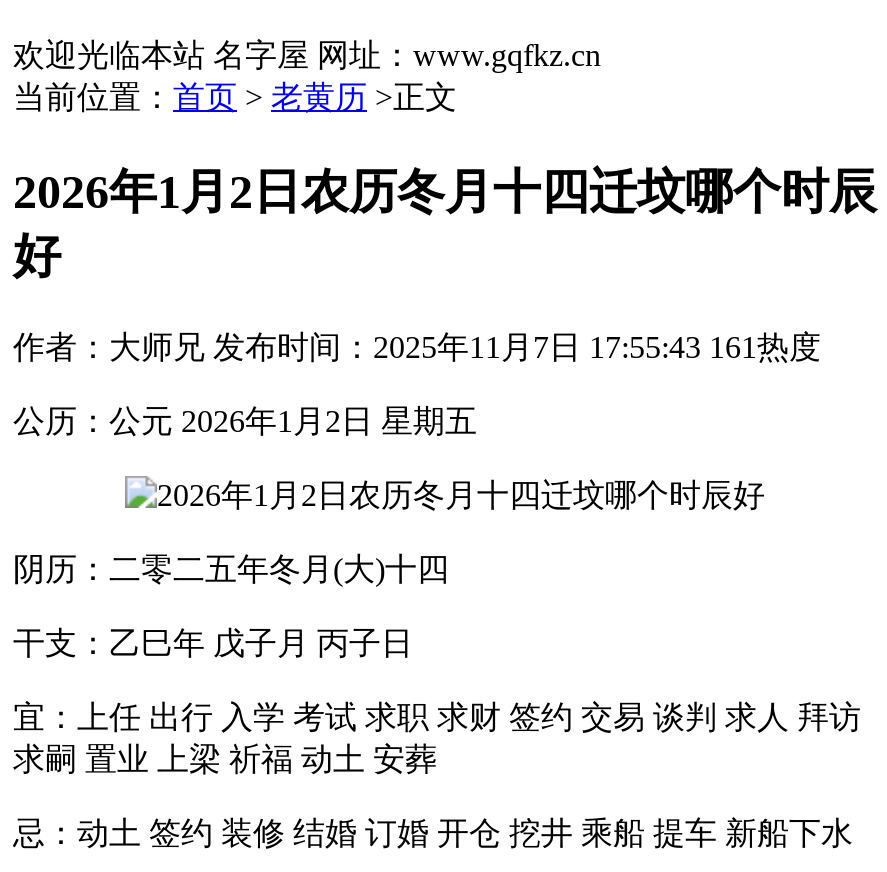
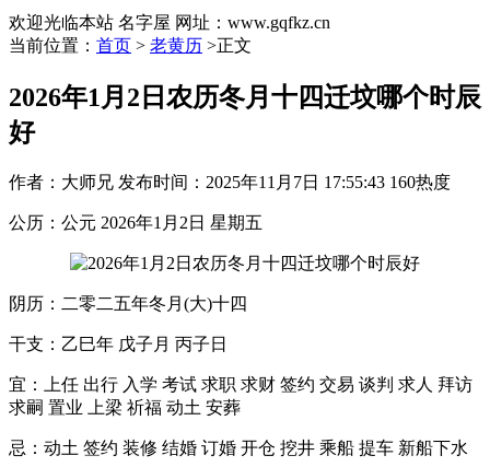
[13,329,821,363] 作者：大师兄 发布时间：2025年11月7日 17:55:43 161热度 -> [9,172,451,191] 作者：大师兄 发布时间：2025年11月7日 17:55:43 160热度

